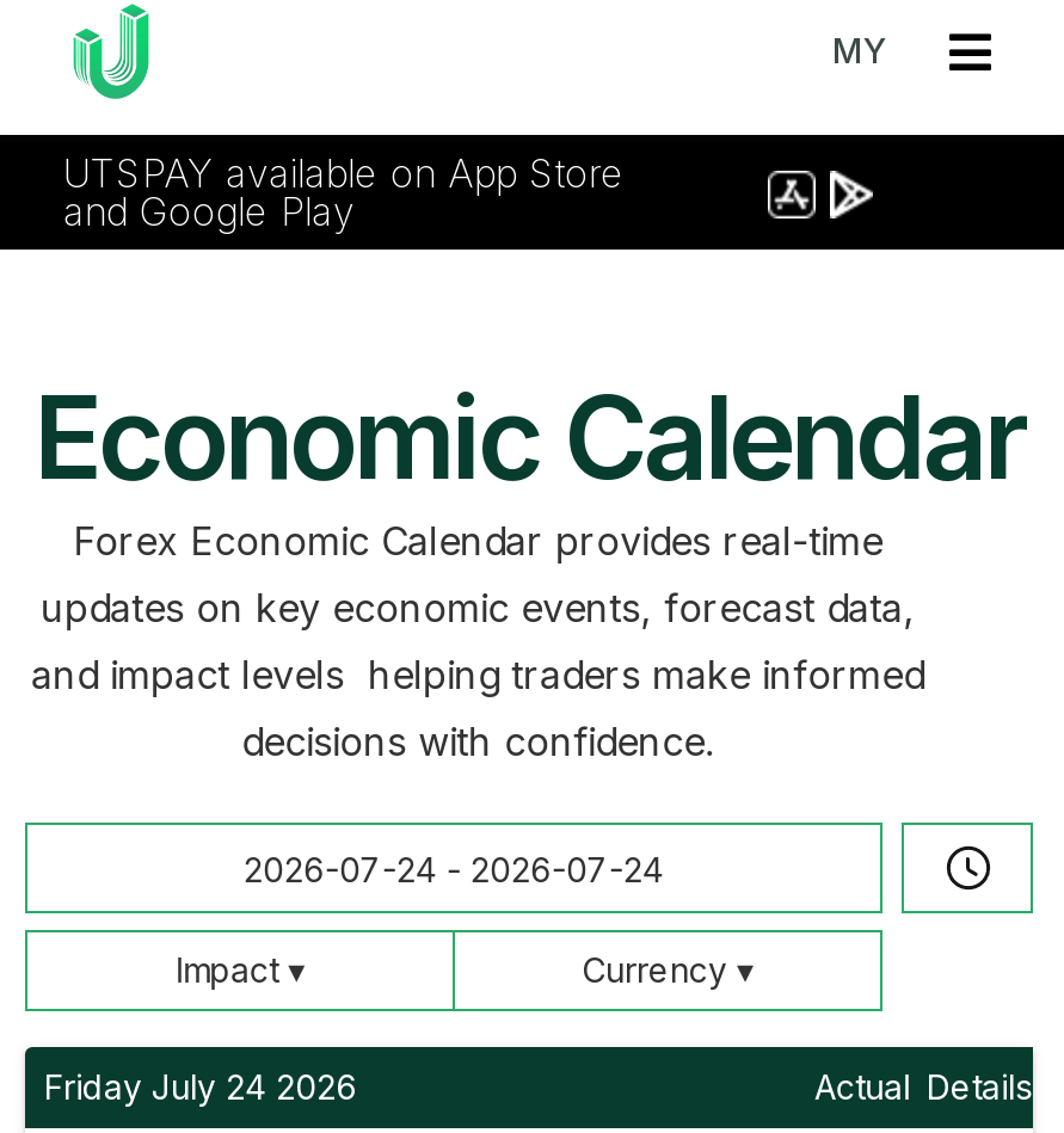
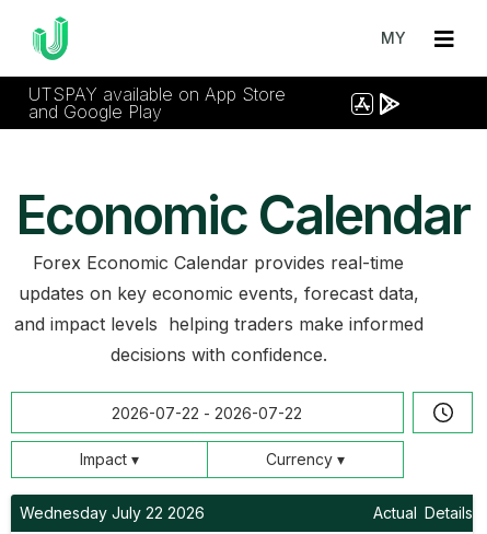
[44,1066,357,1107] Friday July 24 2026 -> [20,503,205,522] Wednesday July 22 2026

